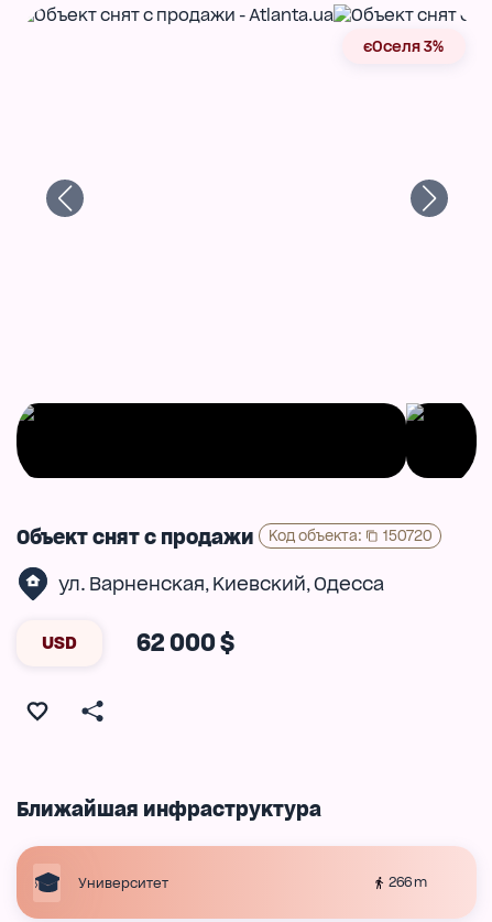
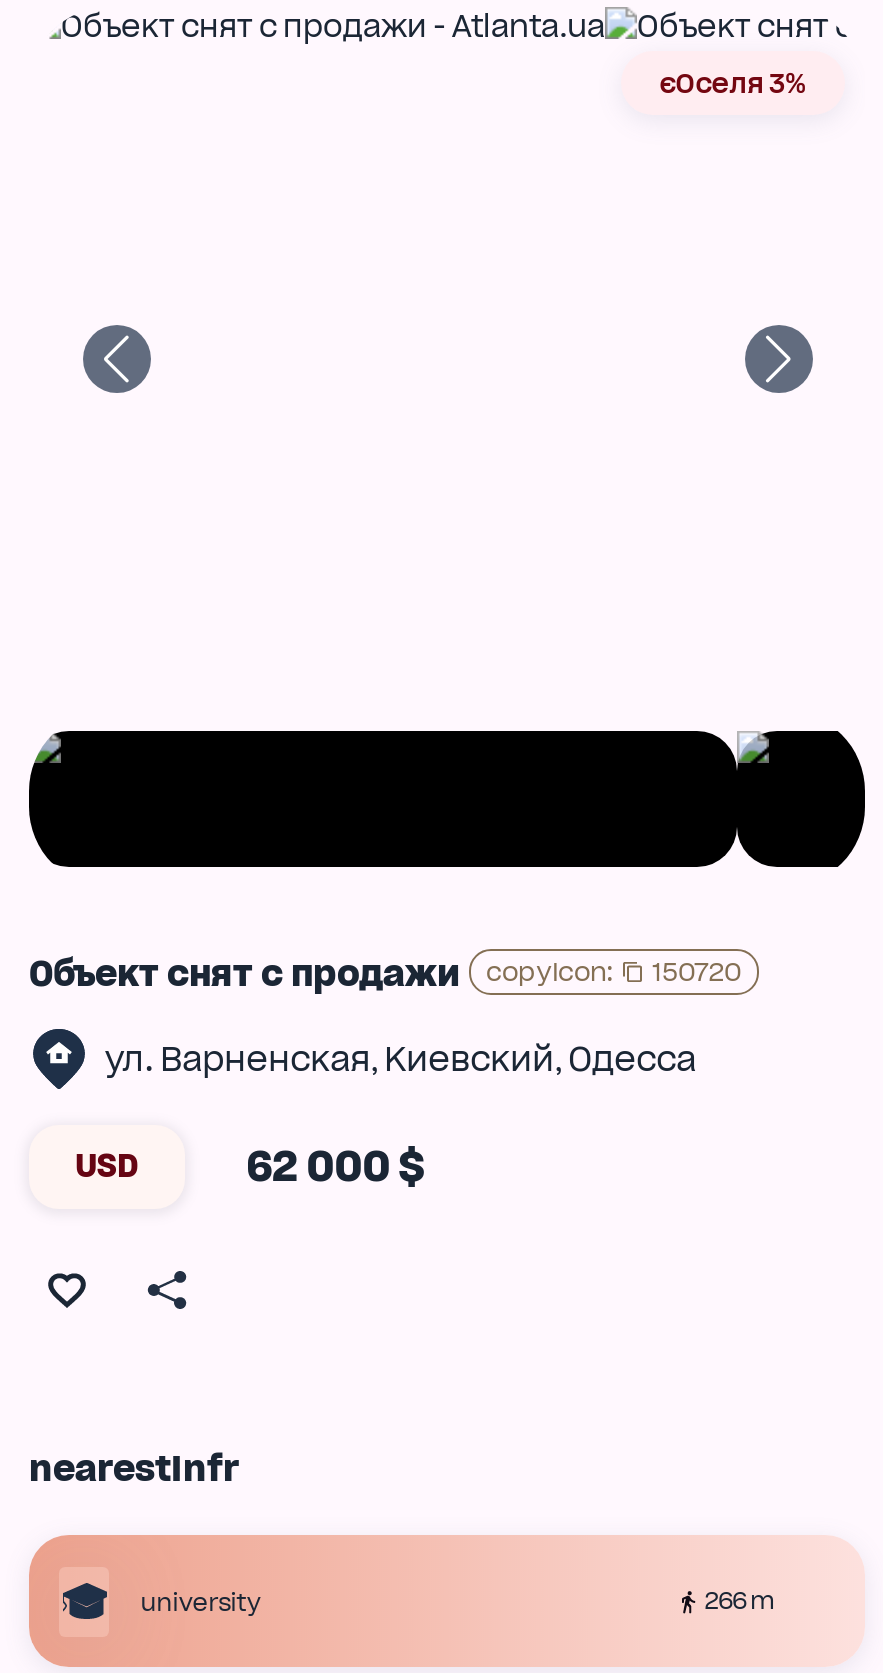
[268,526,362,544] Код объекта: -> [486,955,614,987] copyIcon:
[17,798,321,821] Ближайшая инфраструктура -> [29,1447,239,1489] nearestInfr
[78,874,168,891] Университет -> [140,1586,260,1616] university

